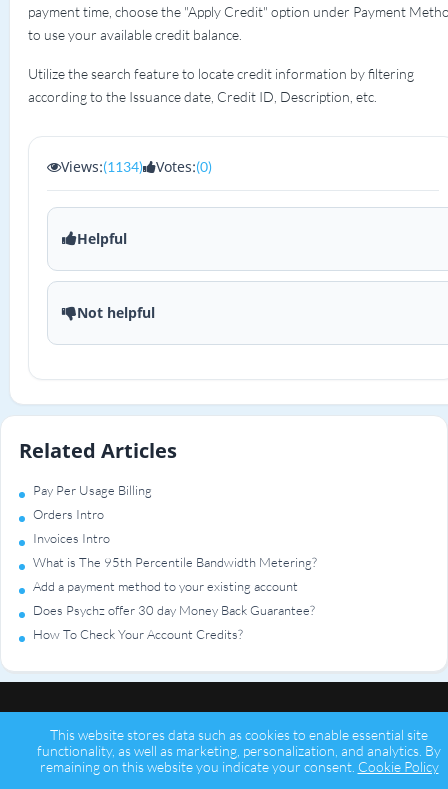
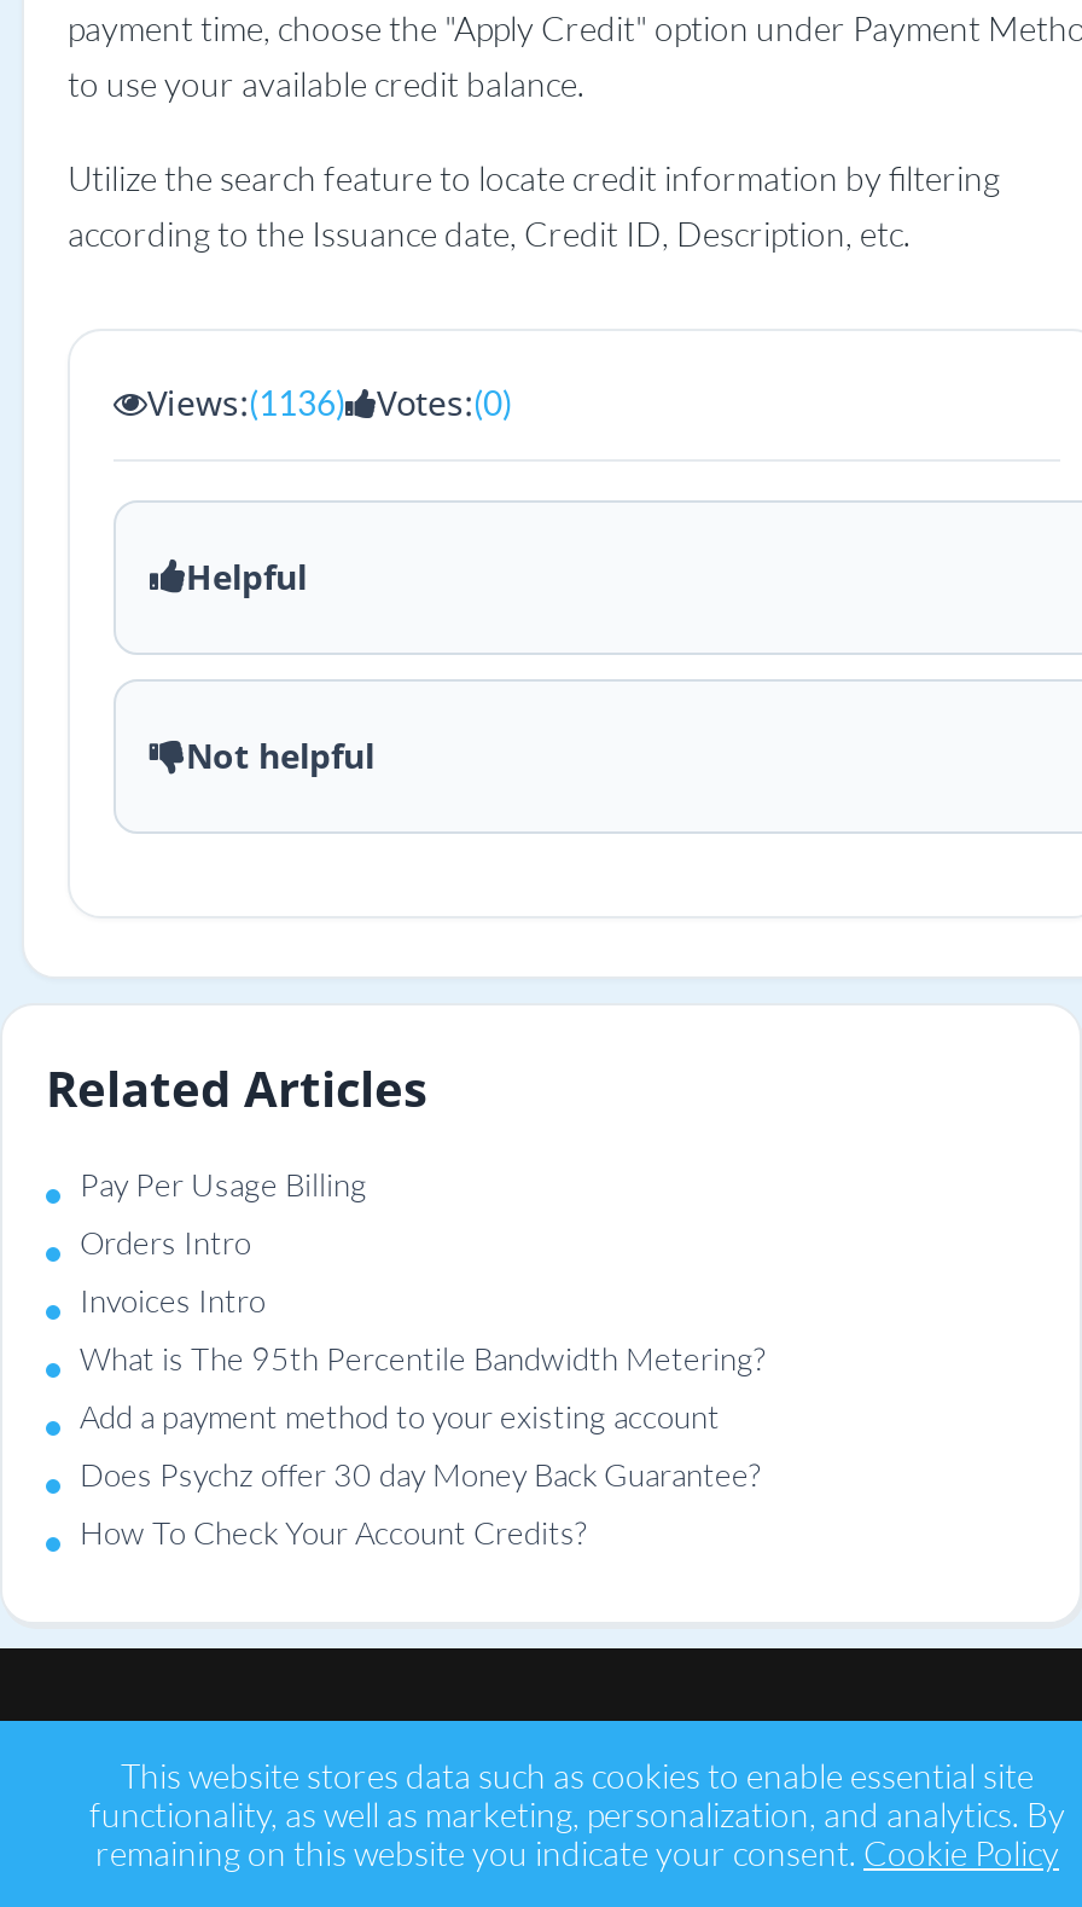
[61,157,212,176] Views:(1134) Votes:(0) -> [147,379,512,425] Views:(1136) Votes:(0)

